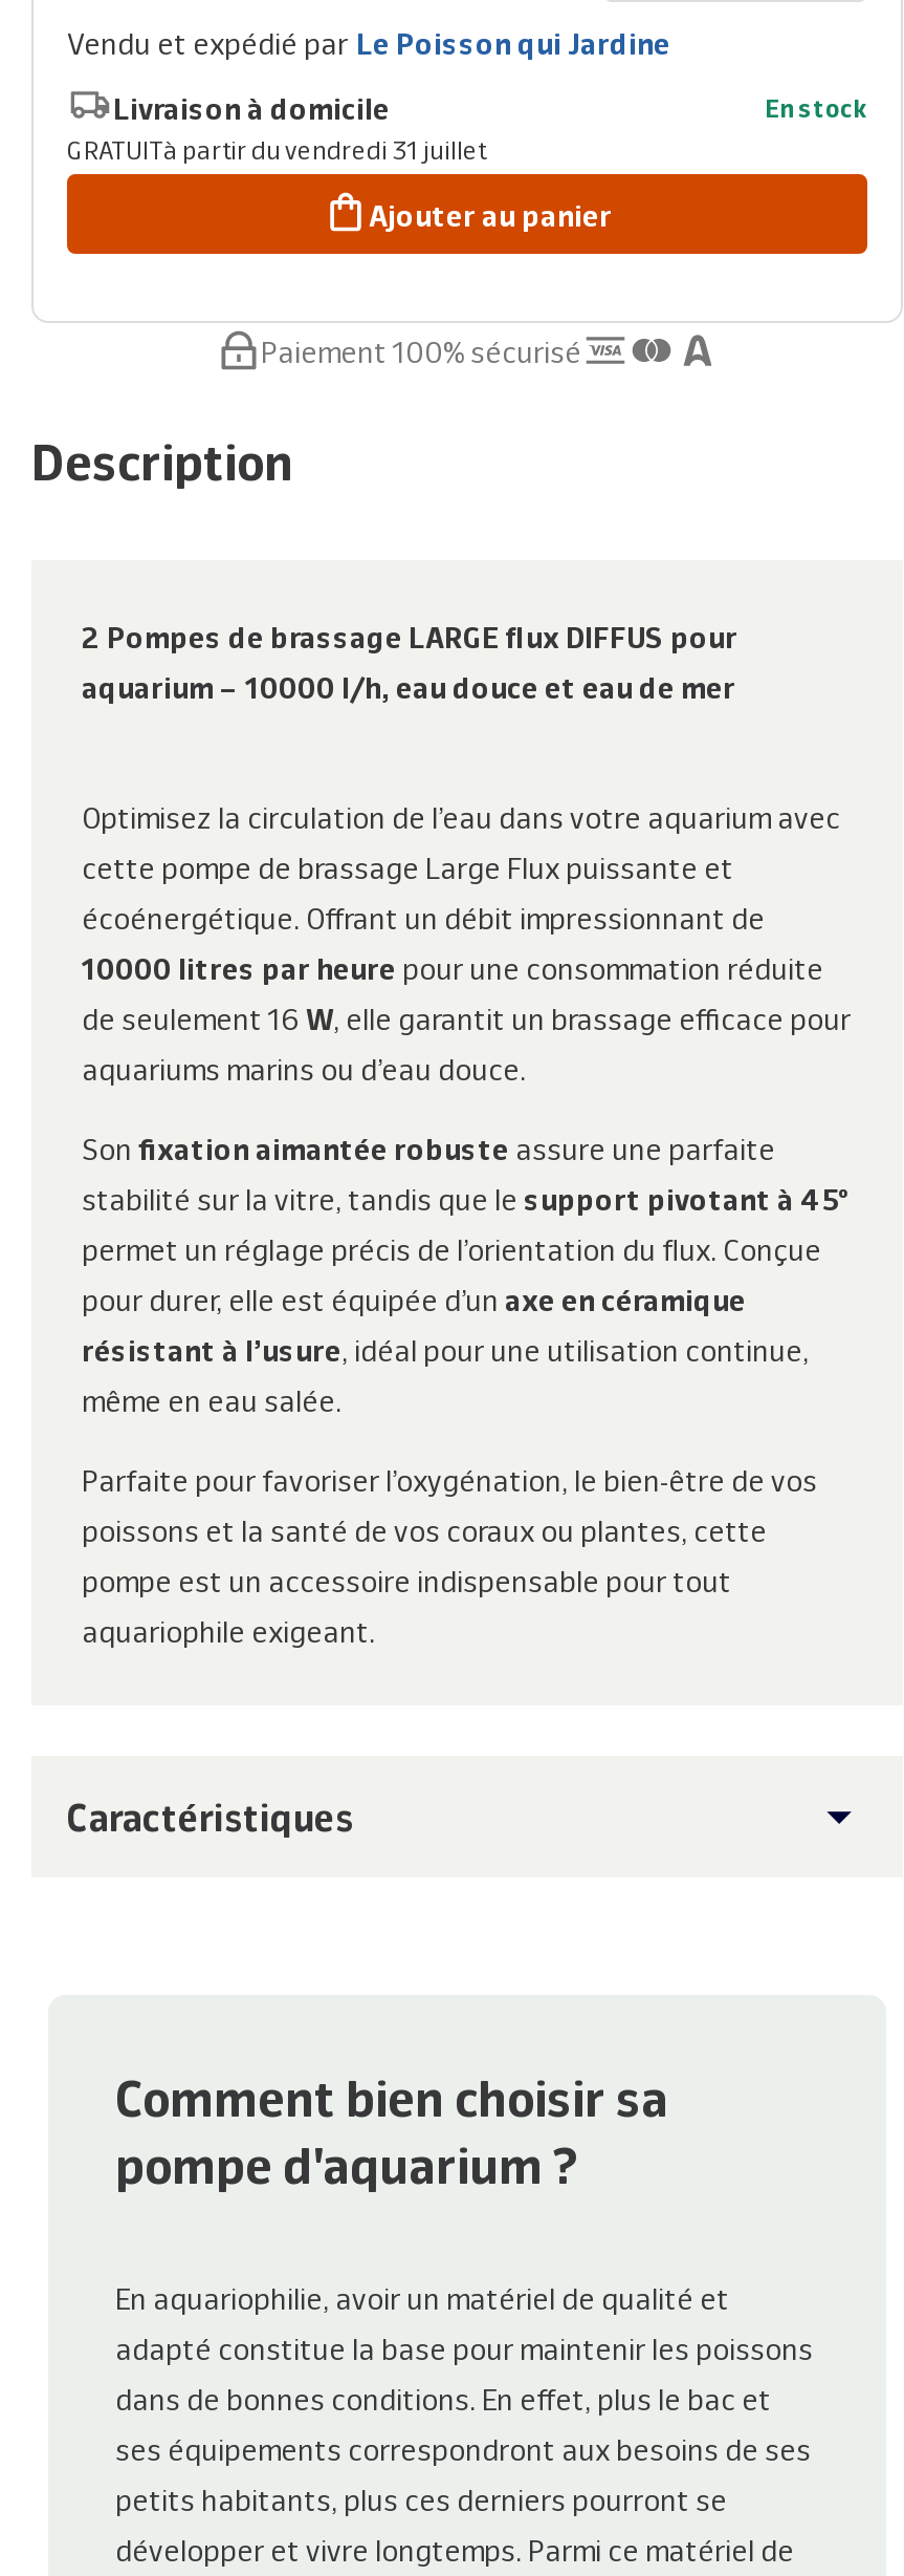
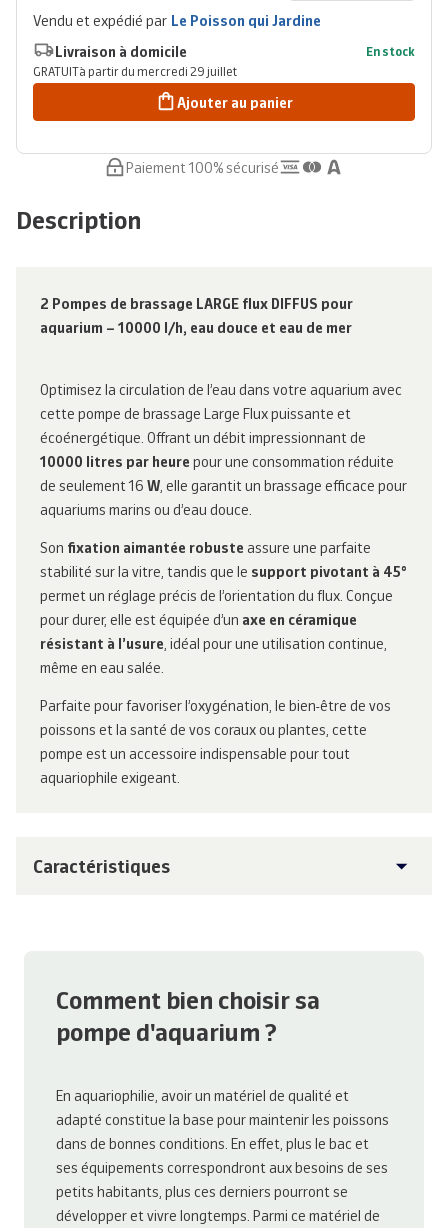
[67,132,486,164] GRATUITà partir du vendredi 31 juillet -> [33,63,237,78] GRATUITà partir du mercredi 29 juillet

